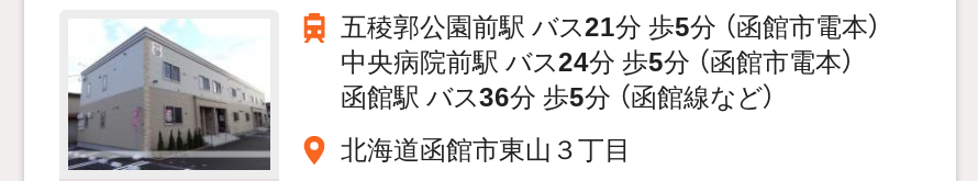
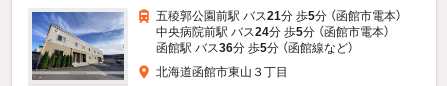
[66,19,273,170] [image] -> [31,11,125,80] [image]

